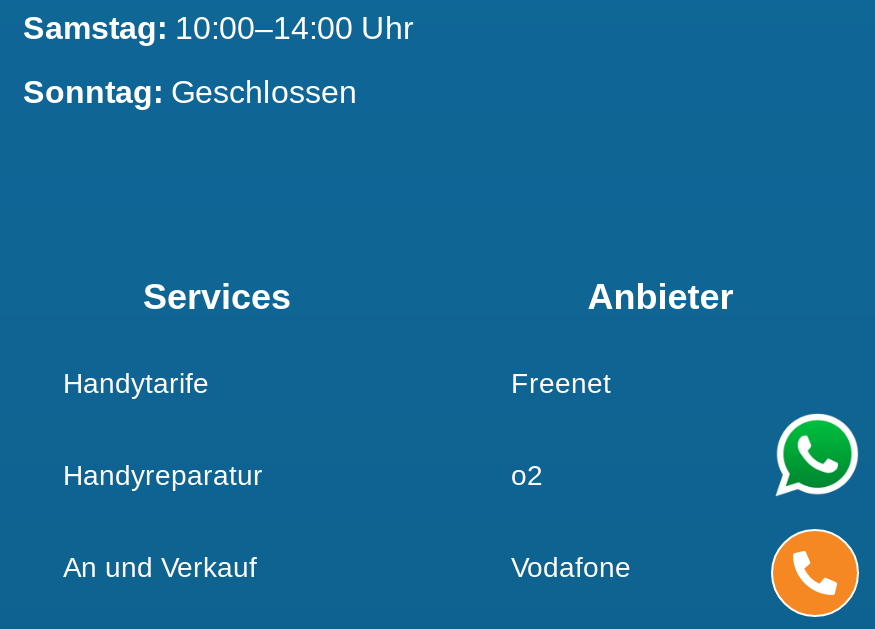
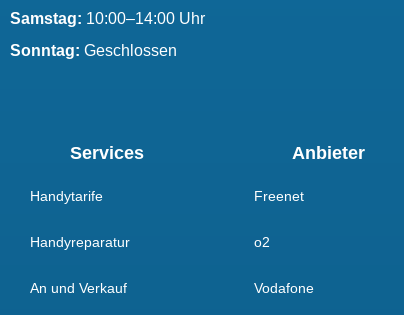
[775,411,861,497] [image] -> none
[769,527,861,619] [image] -> none

